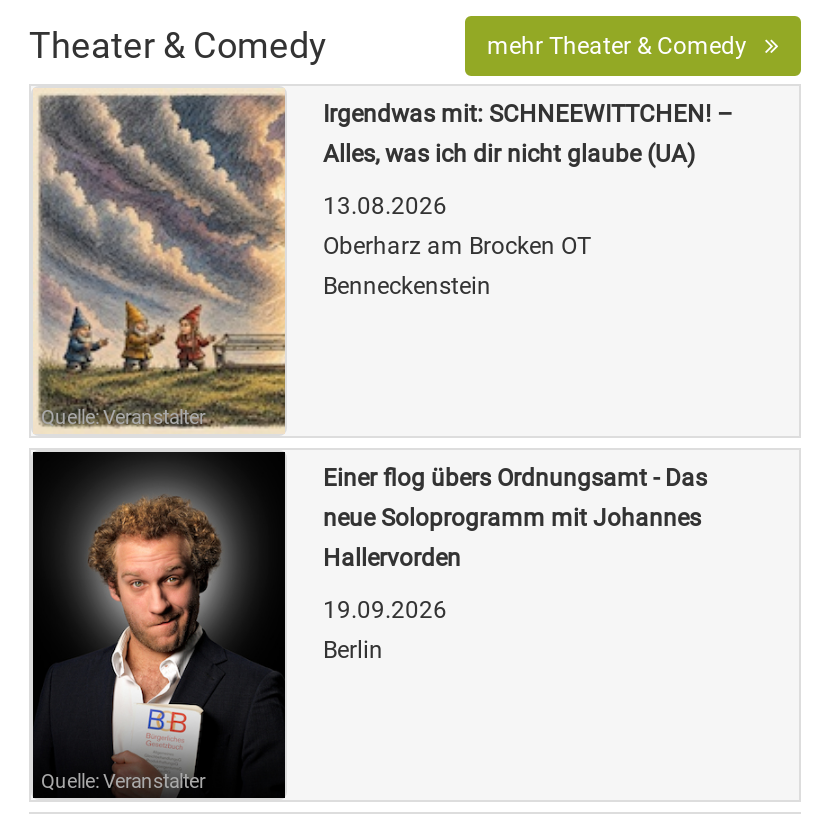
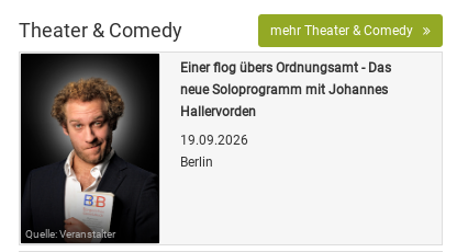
[33,88,287,434] [image] | Quelle: Veranstalter -> none
[323,99,733,299] Irgendwas mit: SCHNEEWITTCHEN! – | Alles, was ich dir nicht glaube (UA) | 13.08.2026 | Oberharz am Brocken OT | Benneckenstein -> none

